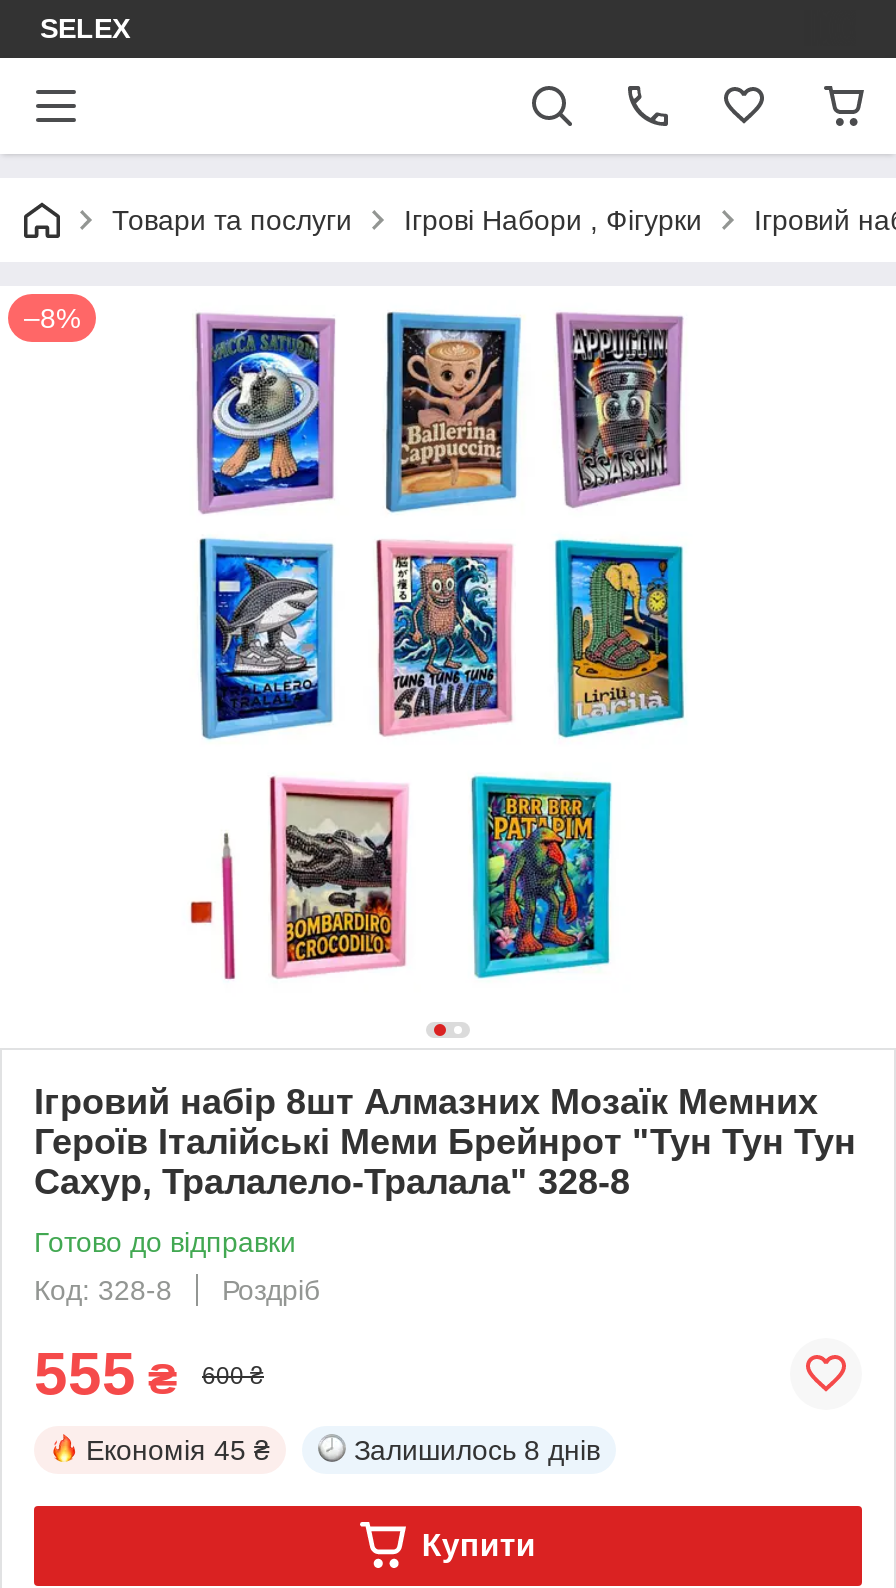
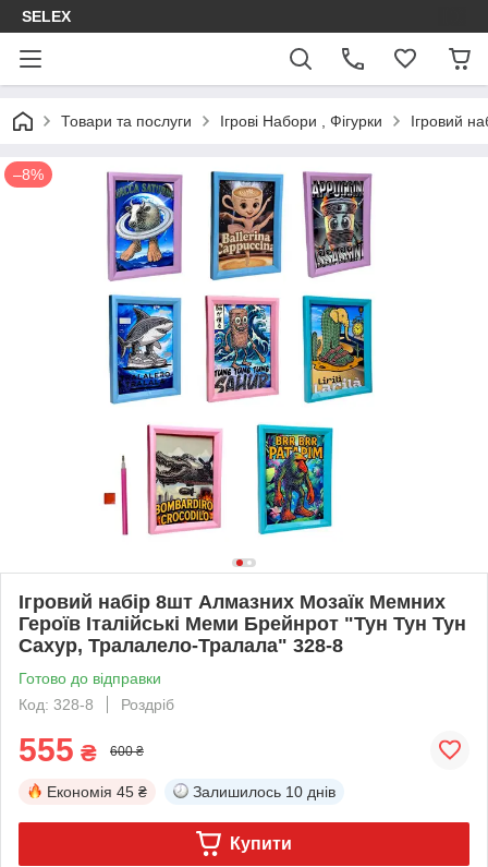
[354,1434,600,1466] Залишилось 8 днів -> [193,783,335,800] Залишилось 10 днів

